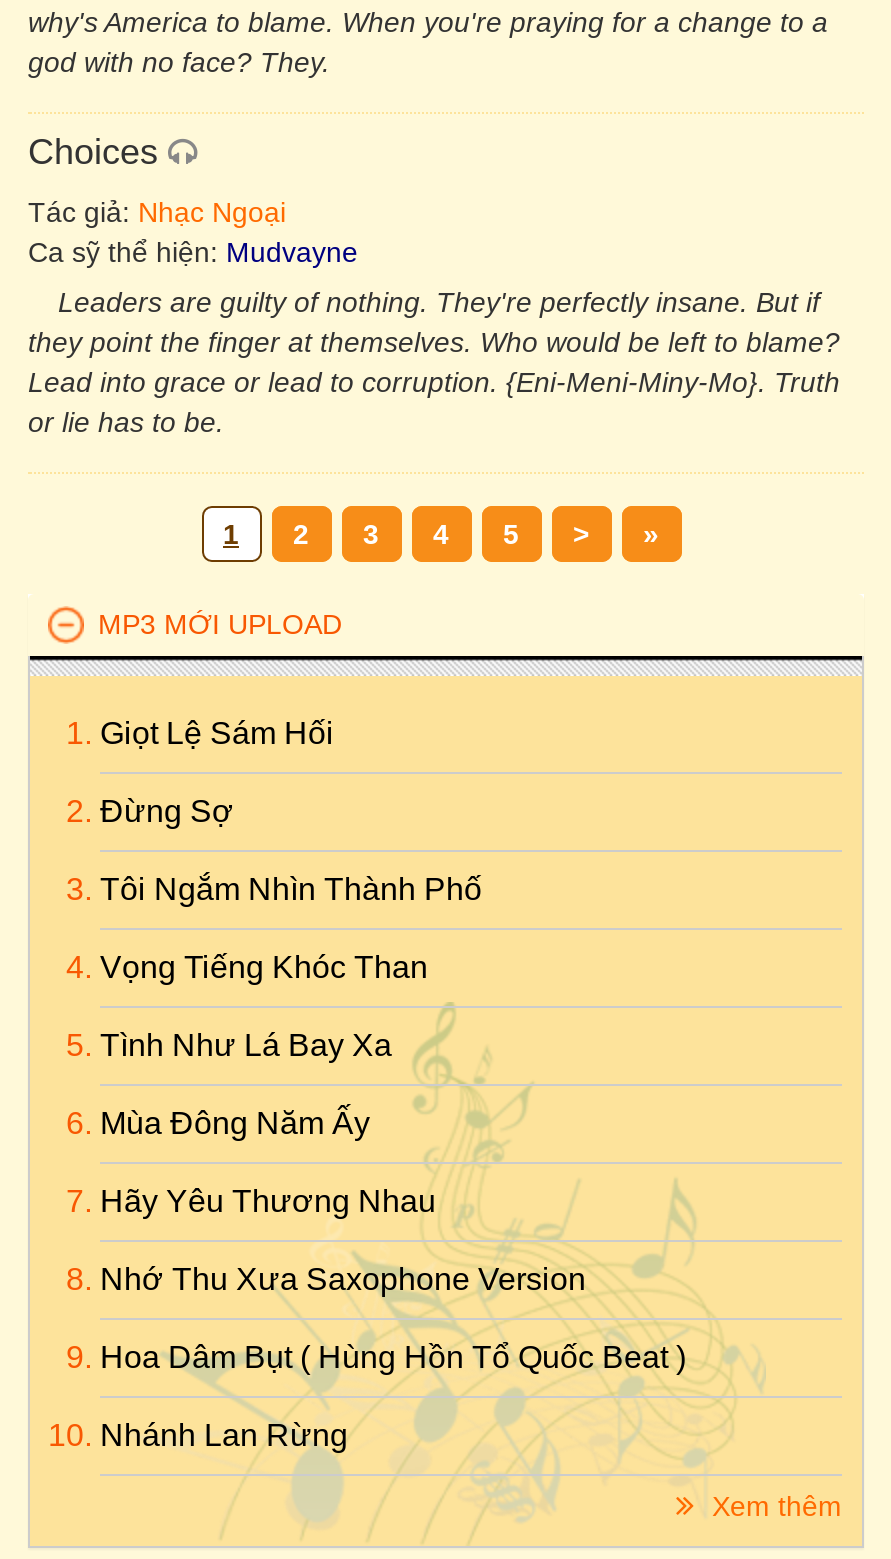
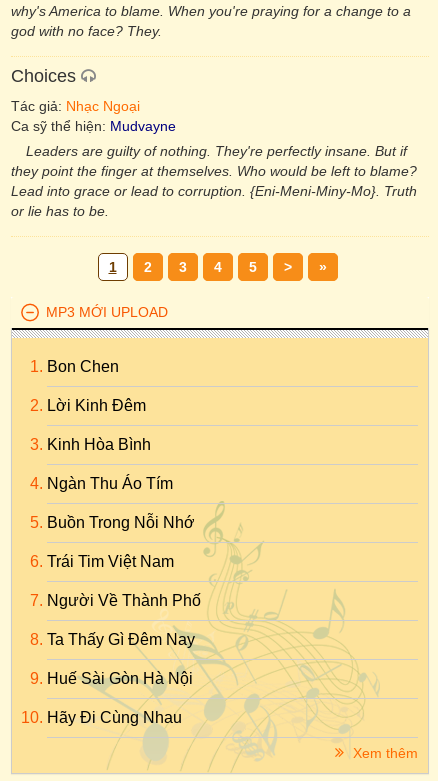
[100,716,334,750] Giọt Lệ Sám Hối -> [47,358,119,375] Bon Chen
[100,794,234,828] Đừng Sợ -> [47,397,146,414] Lời Kinh Đêm
[100,872,482,906] Tôi Ngắm Nhìn Thành Phố -> [47,436,151,453] Kinh Hòa Bình
[100,950,428,984] Vọng Tiếng Khóc Than -> [47,475,173,492] Ngàn Thu Áo Tím
[100,1028,392,1062] Tình Như Lá Bay Xa -> [47,514,195,531] Buồn Trong Nỗi Nhớ
[100,1106,370,1140] Mùa Đông Năm Ấy -> [47,553,174,570] Trái Tim Việt Nam
[100,1184,436,1218] Hãy Yêu Thương Nhau -> [47,592,201,609] Người Về Thành Phố
[100,1262,586,1296] Nhớ Thu Xưa Saxophone Version -> [47,631,195,648] Ta Thấy Gì Đêm Nay
[100,1340,686,1374] Hoa Dâm Bụt ( Hùng Hồn Tổ Quốc Beat ) -> [47,670,193,687] Huế Sài Gòn Hà Nội
[100,1418,348,1452] Nhánh Lan Rừng -> [47,709,182,726] Hãy Đi Cùng Nhau

